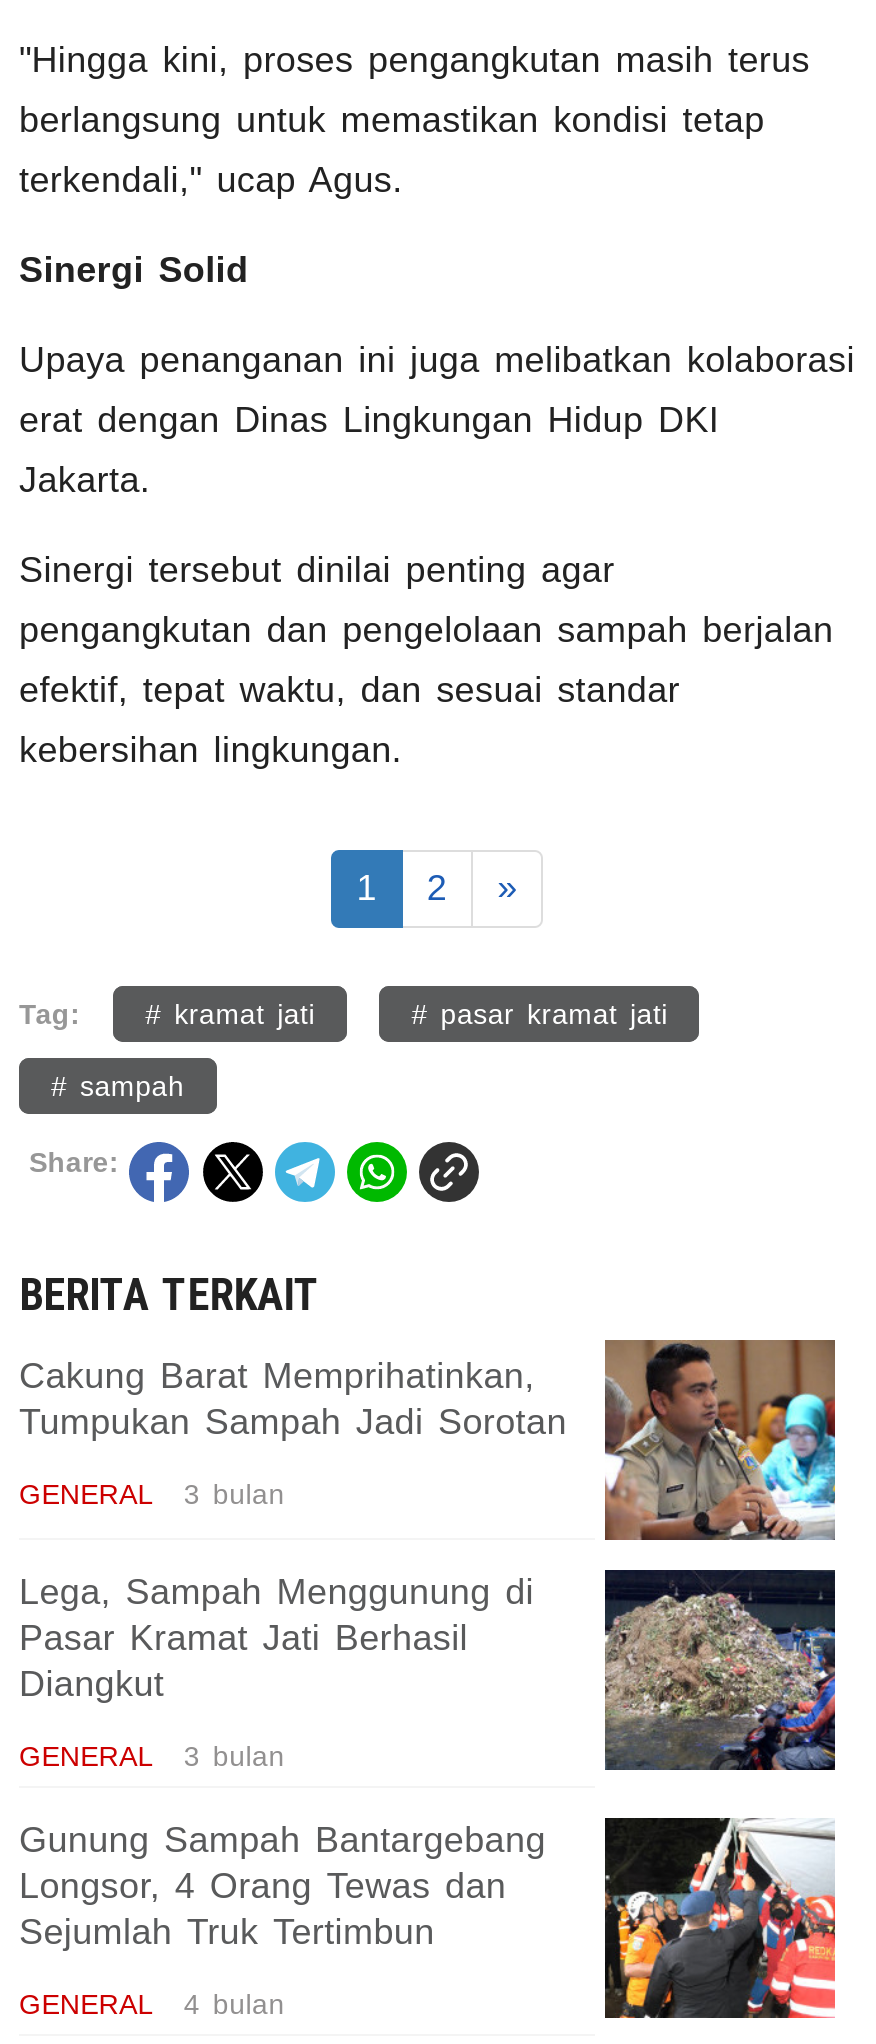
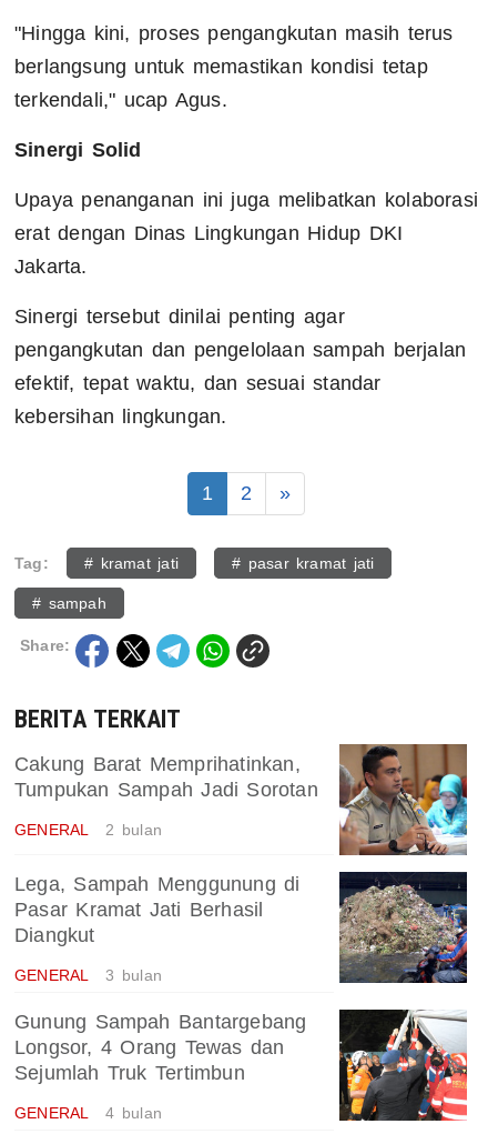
[19,1477,285,1509] GENERAL 3 bulan -> [14,820,162,838] GENERAL 2 bulan

